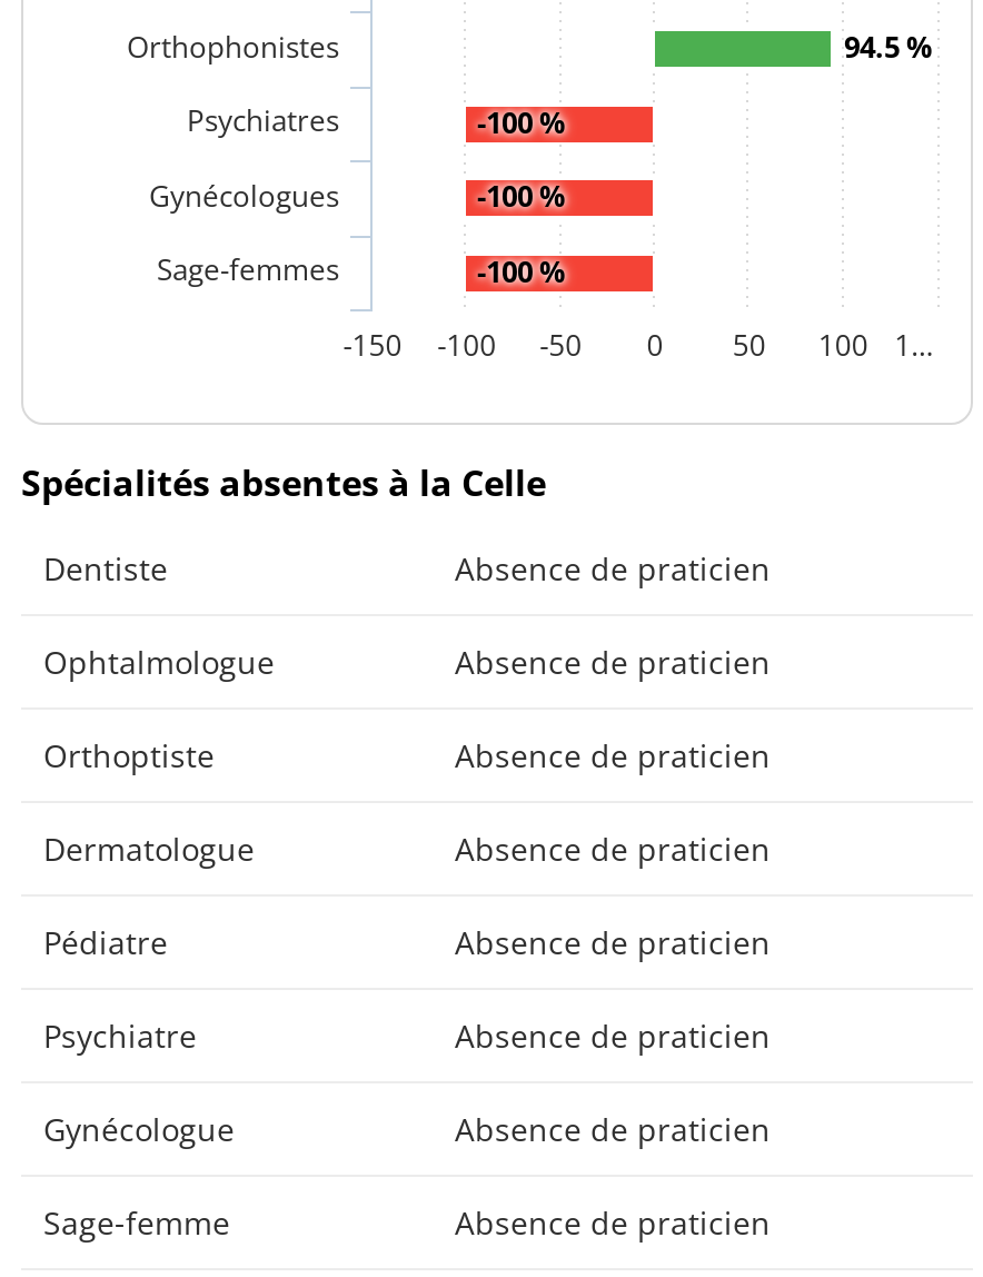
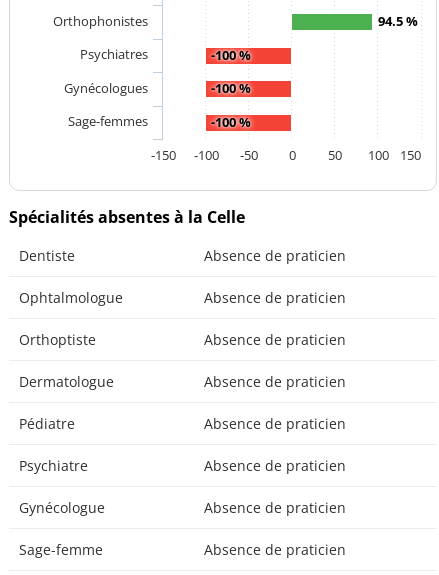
[343,324,933,364] -150 -100 -50 0 50 100 1… -> [150,146,421,164] -150 -100 -50 0 50 100 150

